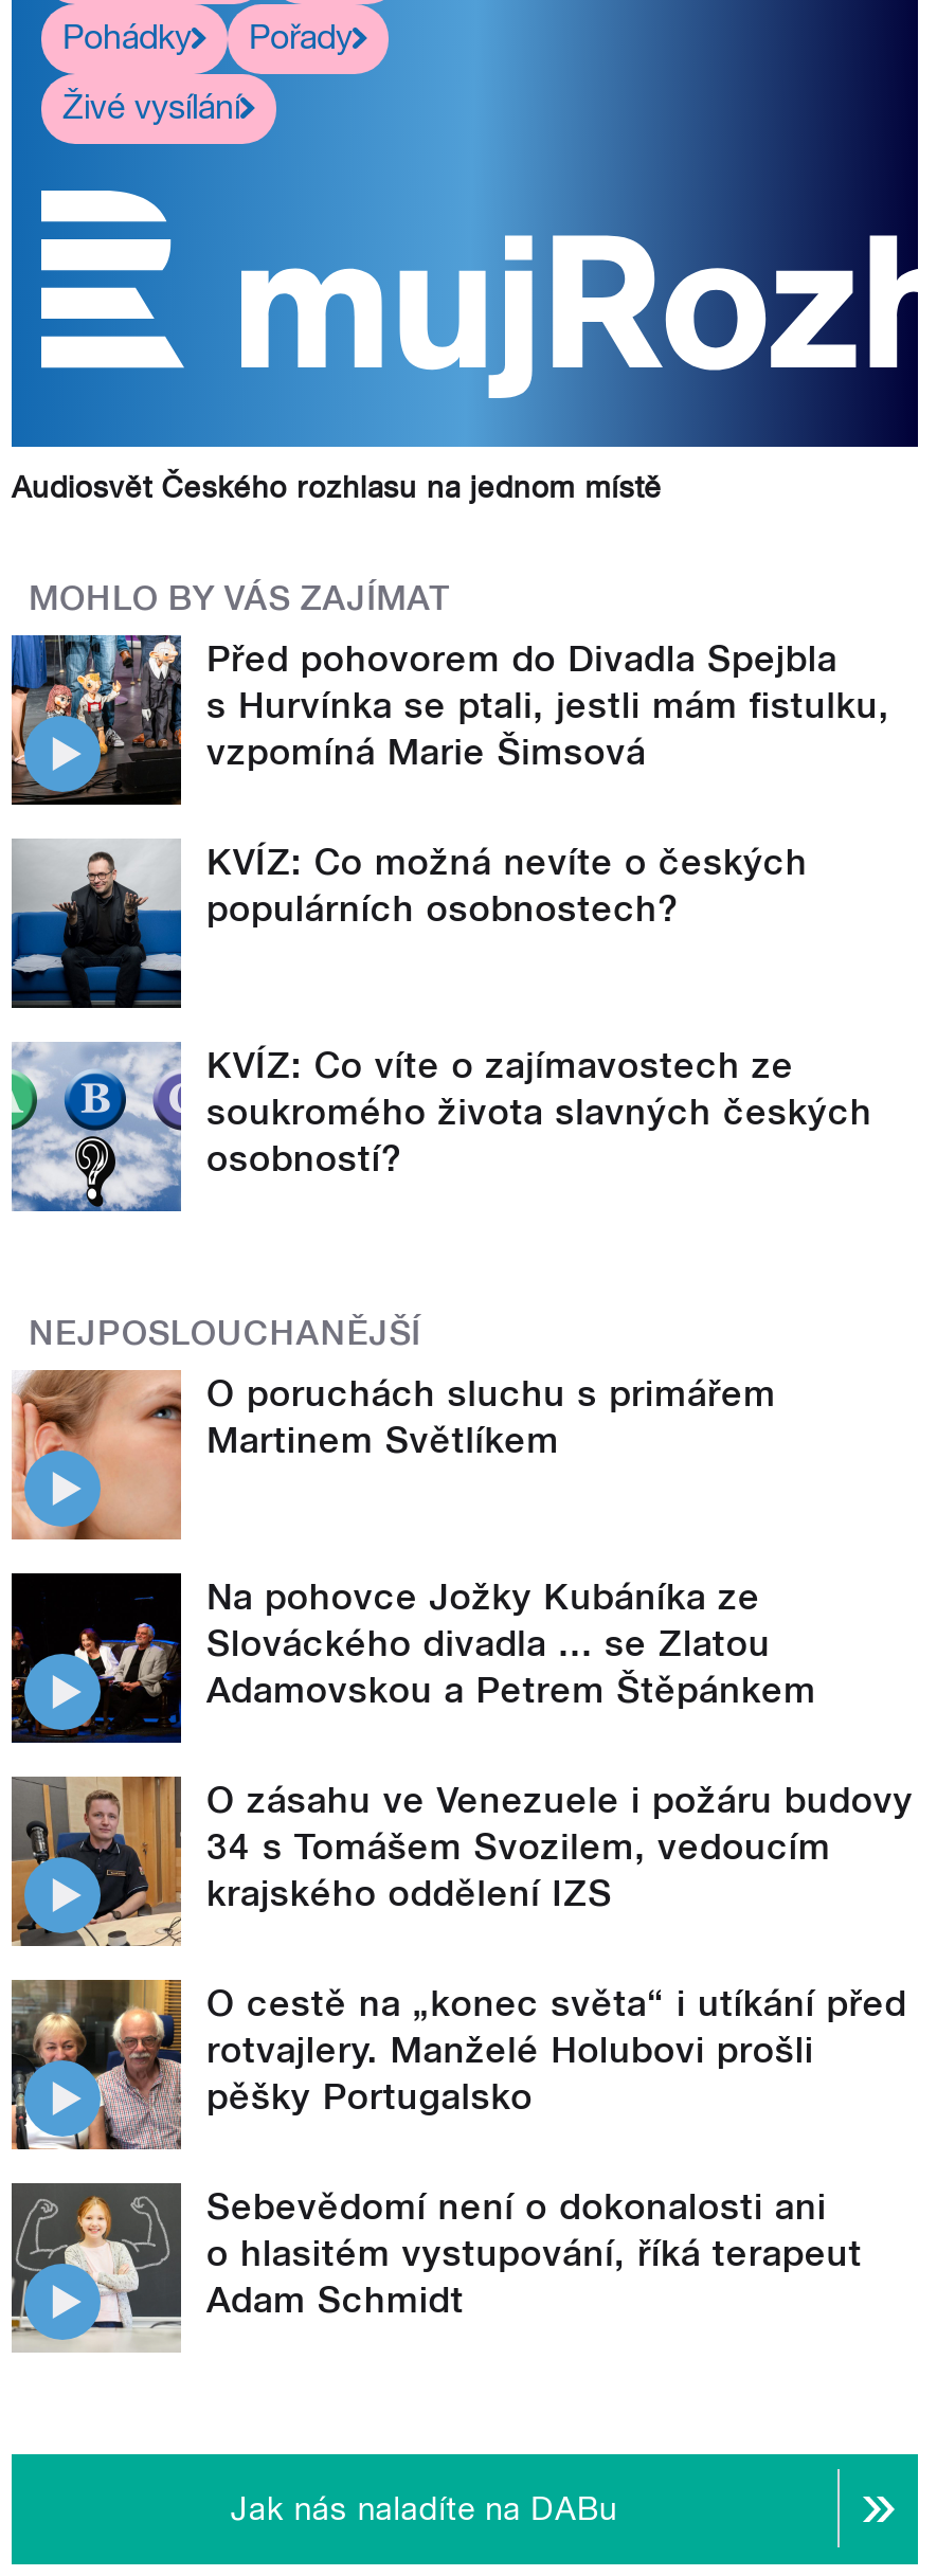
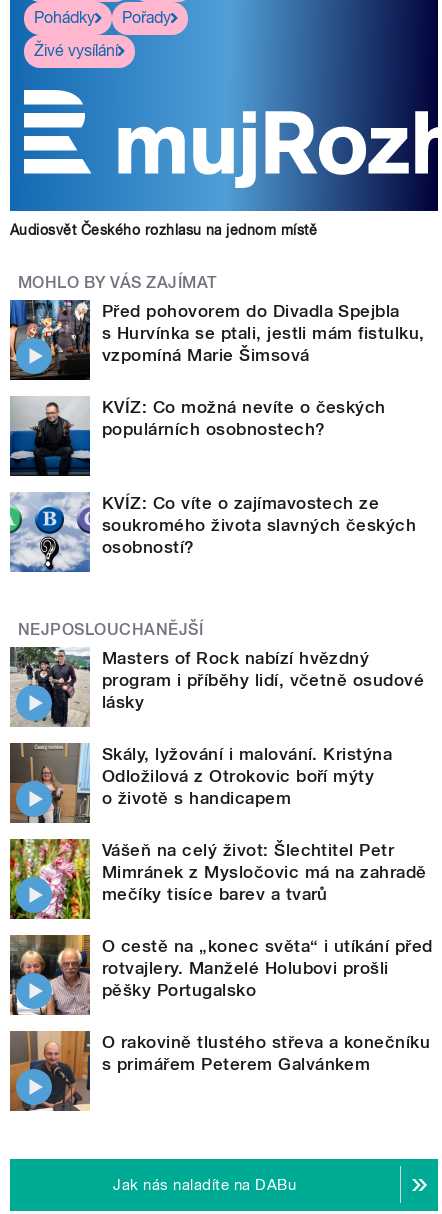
[12,1368,776,1539] [image] | O poruchách sluchu s primářem | Martinem Světlíkem -> [9,646,424,728] [image] | Masters of Rock nabízí hvězdný | program i příběhy lidí, včetně osudové | lásky
[10,1571,816,1745] [image] | Na pohovce Jožky Kubáníka ze | Slováckého divadla ... se Zlatou | Adamovskou a Petrem Štěpánkem -> [9,742,392,824] [image] | Skály, lyžování i malování. Kristýna | Odložilová z Otrokovic boří mýty | o životě s handicapem
[12,1777,913,1946] [image] | O zásahu ve Venezuele i požáru budovy | 34 s Tomášem Svozilem, vedoucím | krajského oddělení IZS -> [10,838,427,919] [image] | Vášeň na celý život: Šlechtitel Petr | Mimránek z Mysločovic má na zahradě | mečíky tisíce barev a tvarů
[10,2181,862,2350] [image] | Sebevědomí není o dokonalosti ani | o hlasitém vystupování, říká terapeut | Adam Schmidt -> [9,1030,430,1111] [image] | O rakovině tlustého střeva a konečníku | s primářem Peterem Galvánkem

